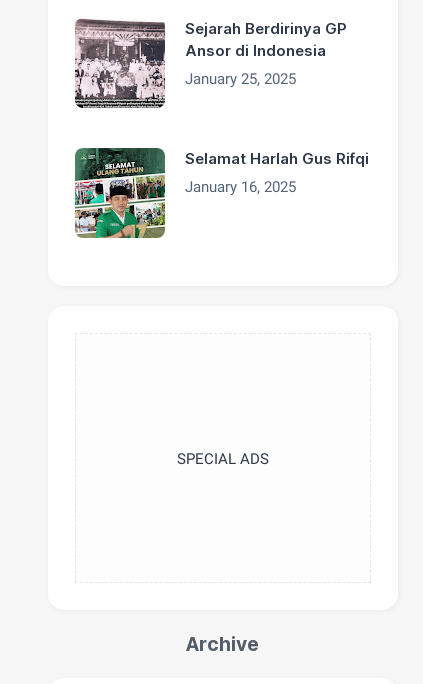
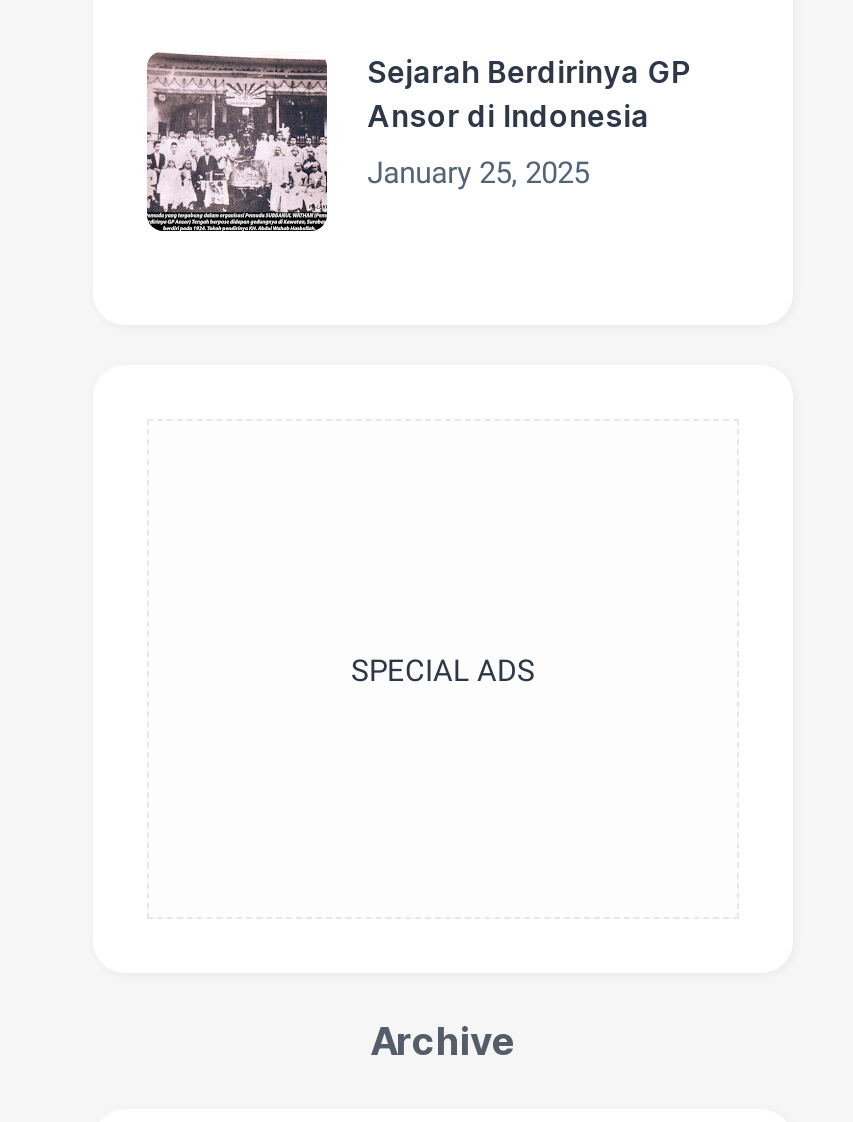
[74,147,369,239] [image] | Selamat Harlah Gus Rifqi | January 16, 2025 -> none

